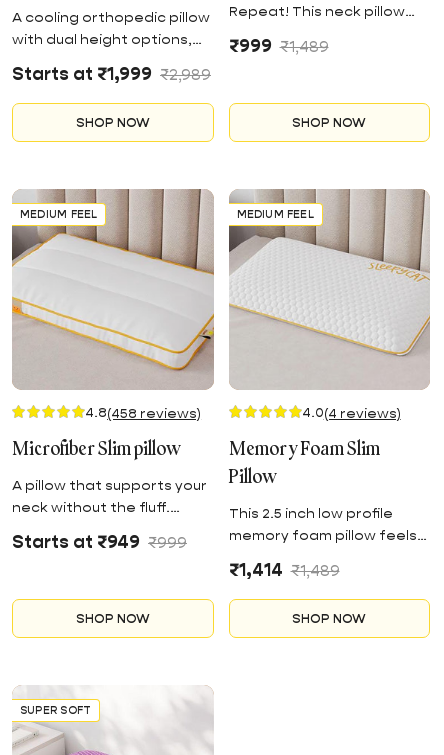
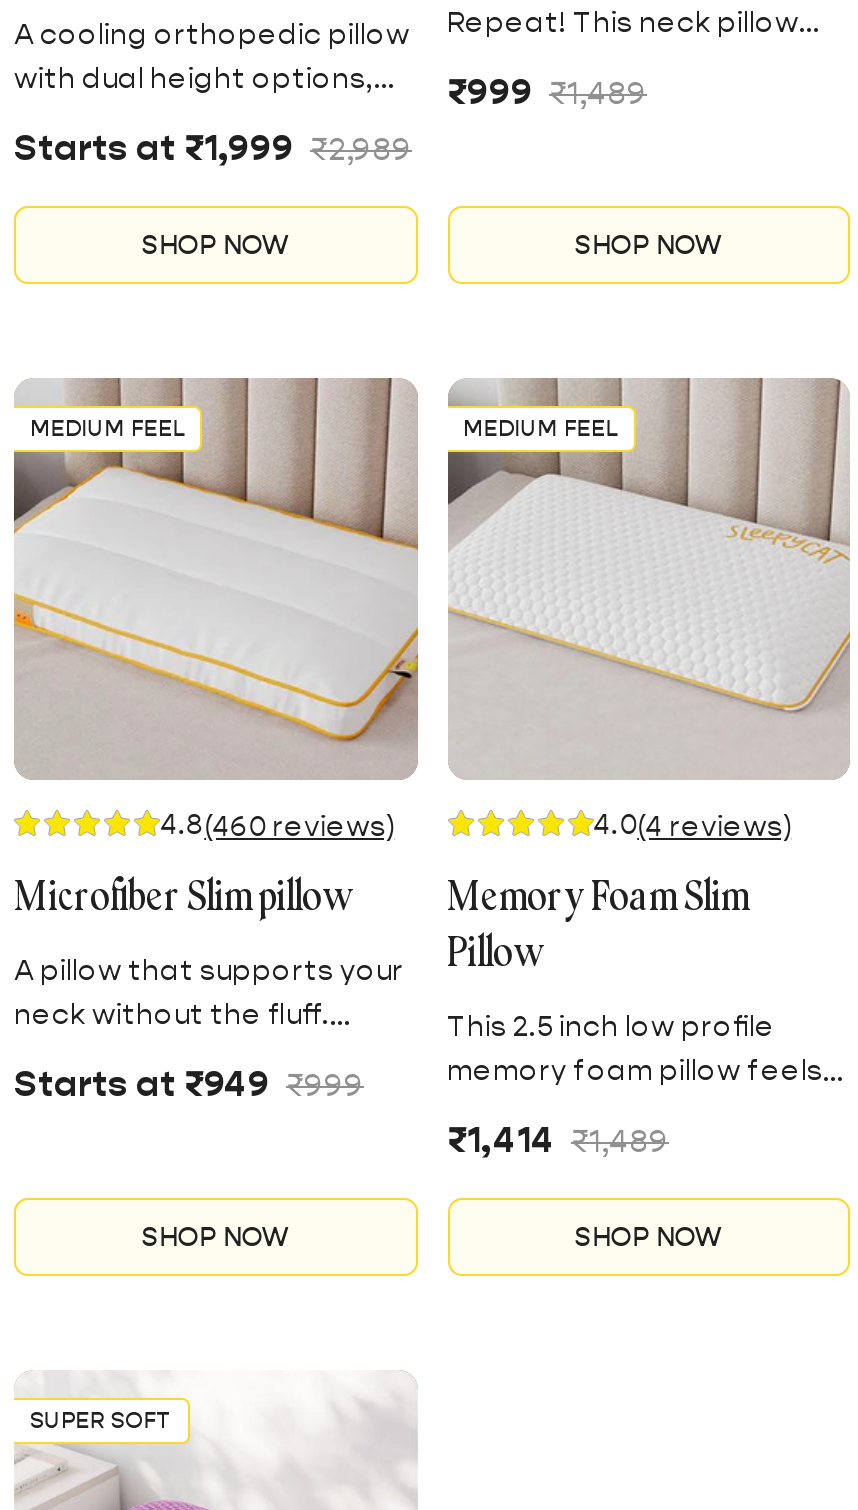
[85,403,201,422] 4.8(458 reviews) -> [160,806,394,845] 4.8(460 reviews)

